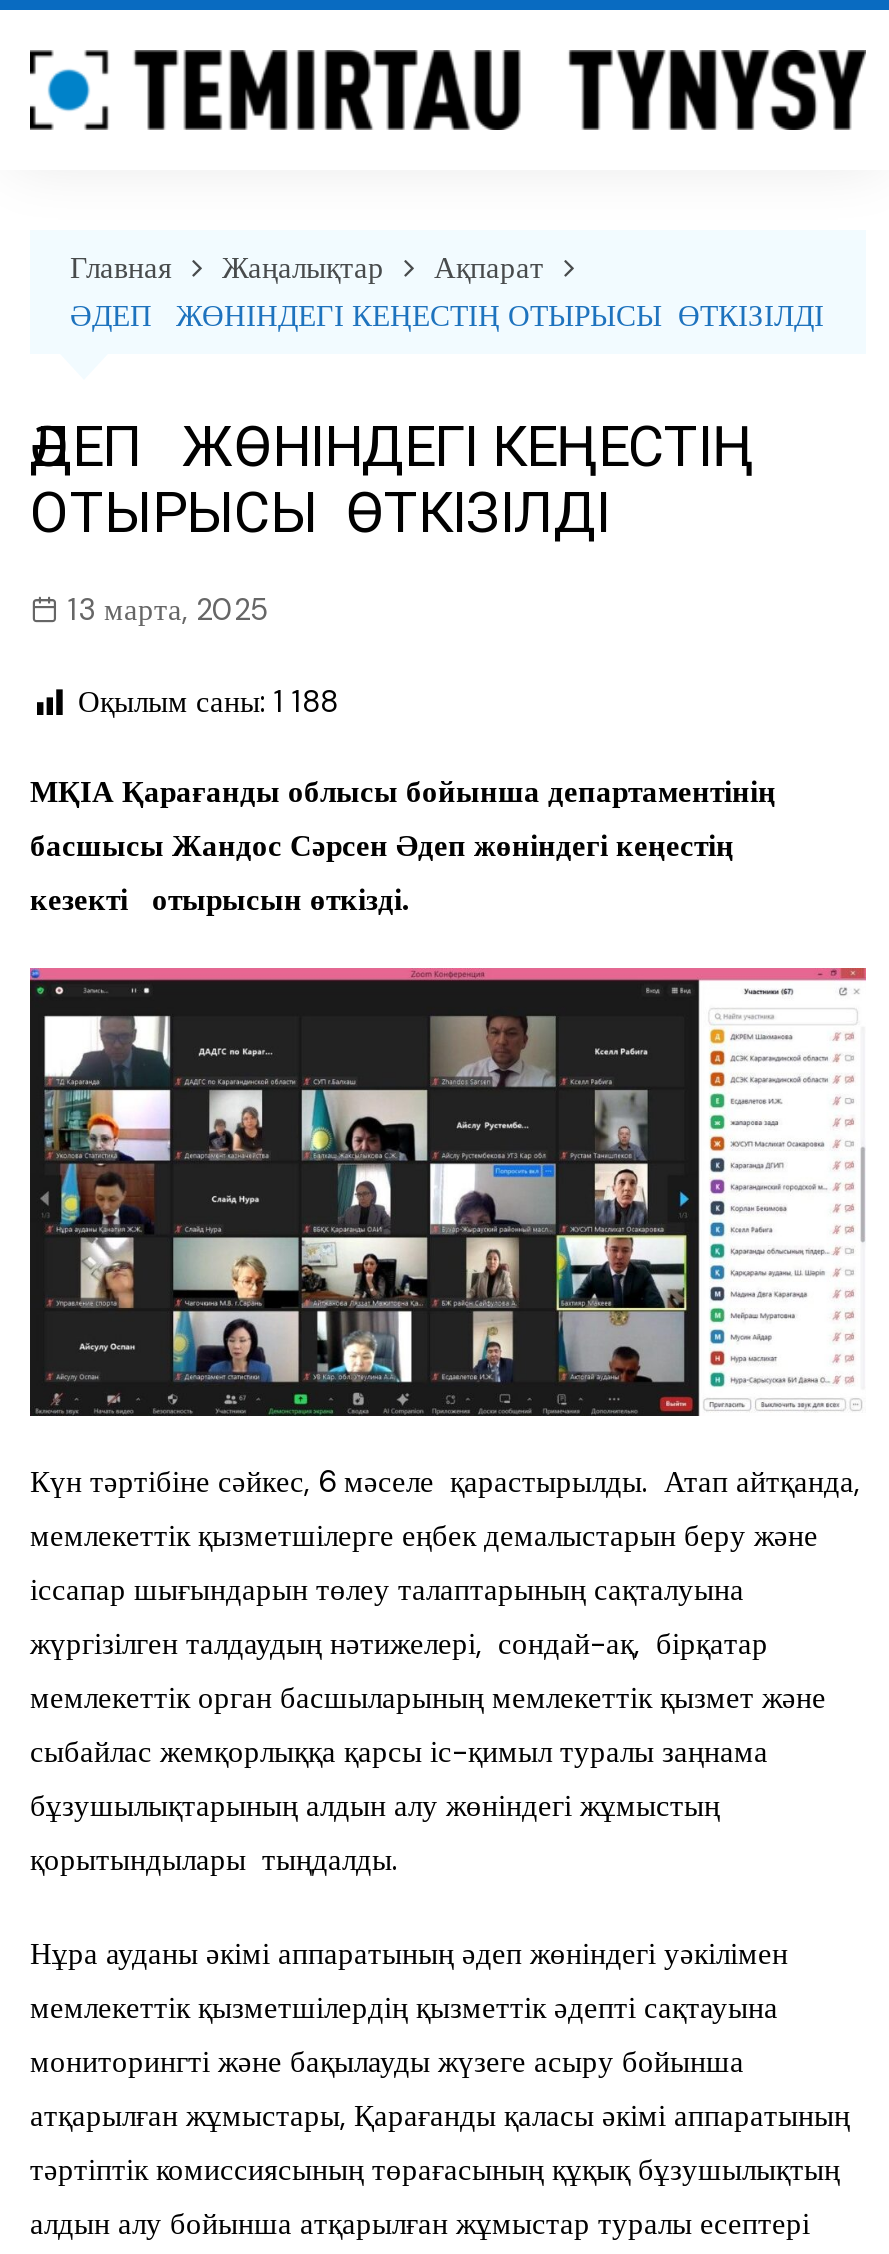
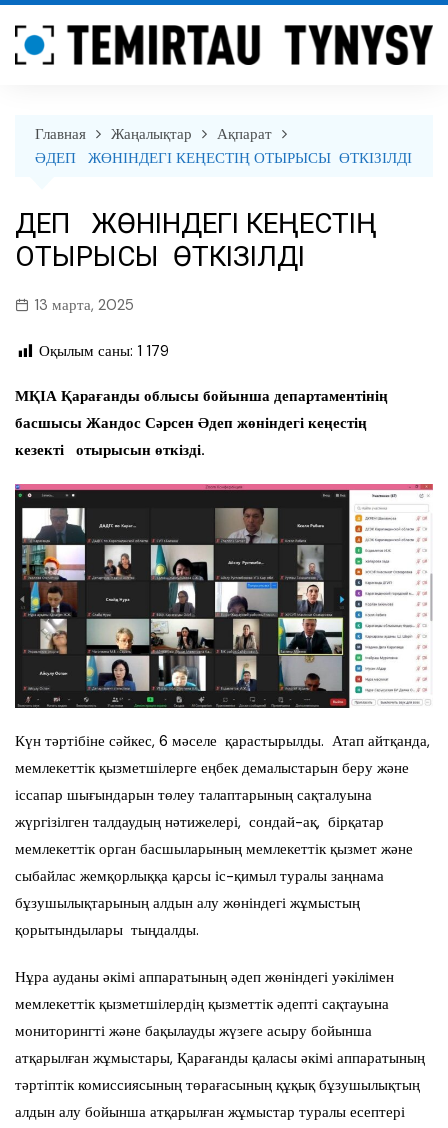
[78,683,338,723] Оқылым саны: 1 188 -> [39,341,169,361] Оқылым саны: 1 179

